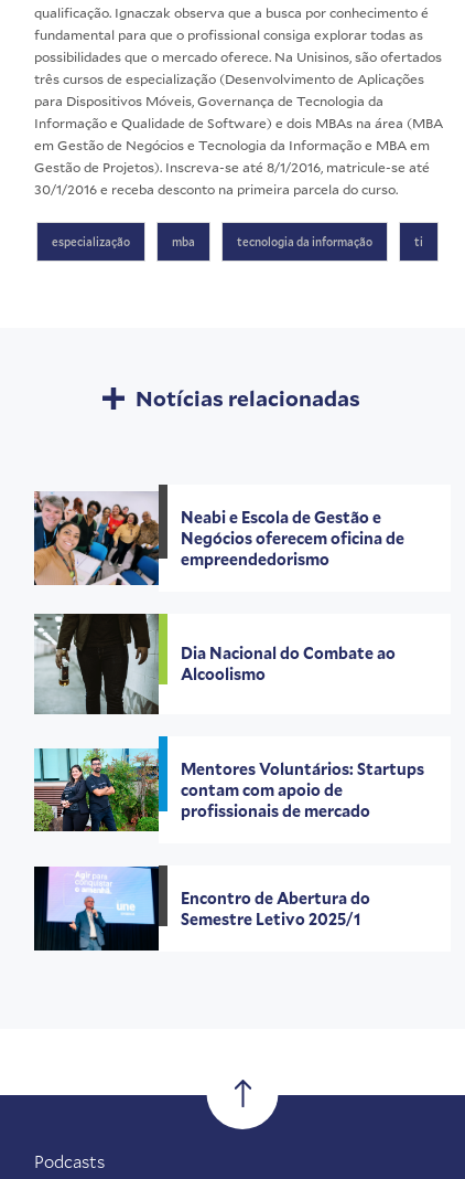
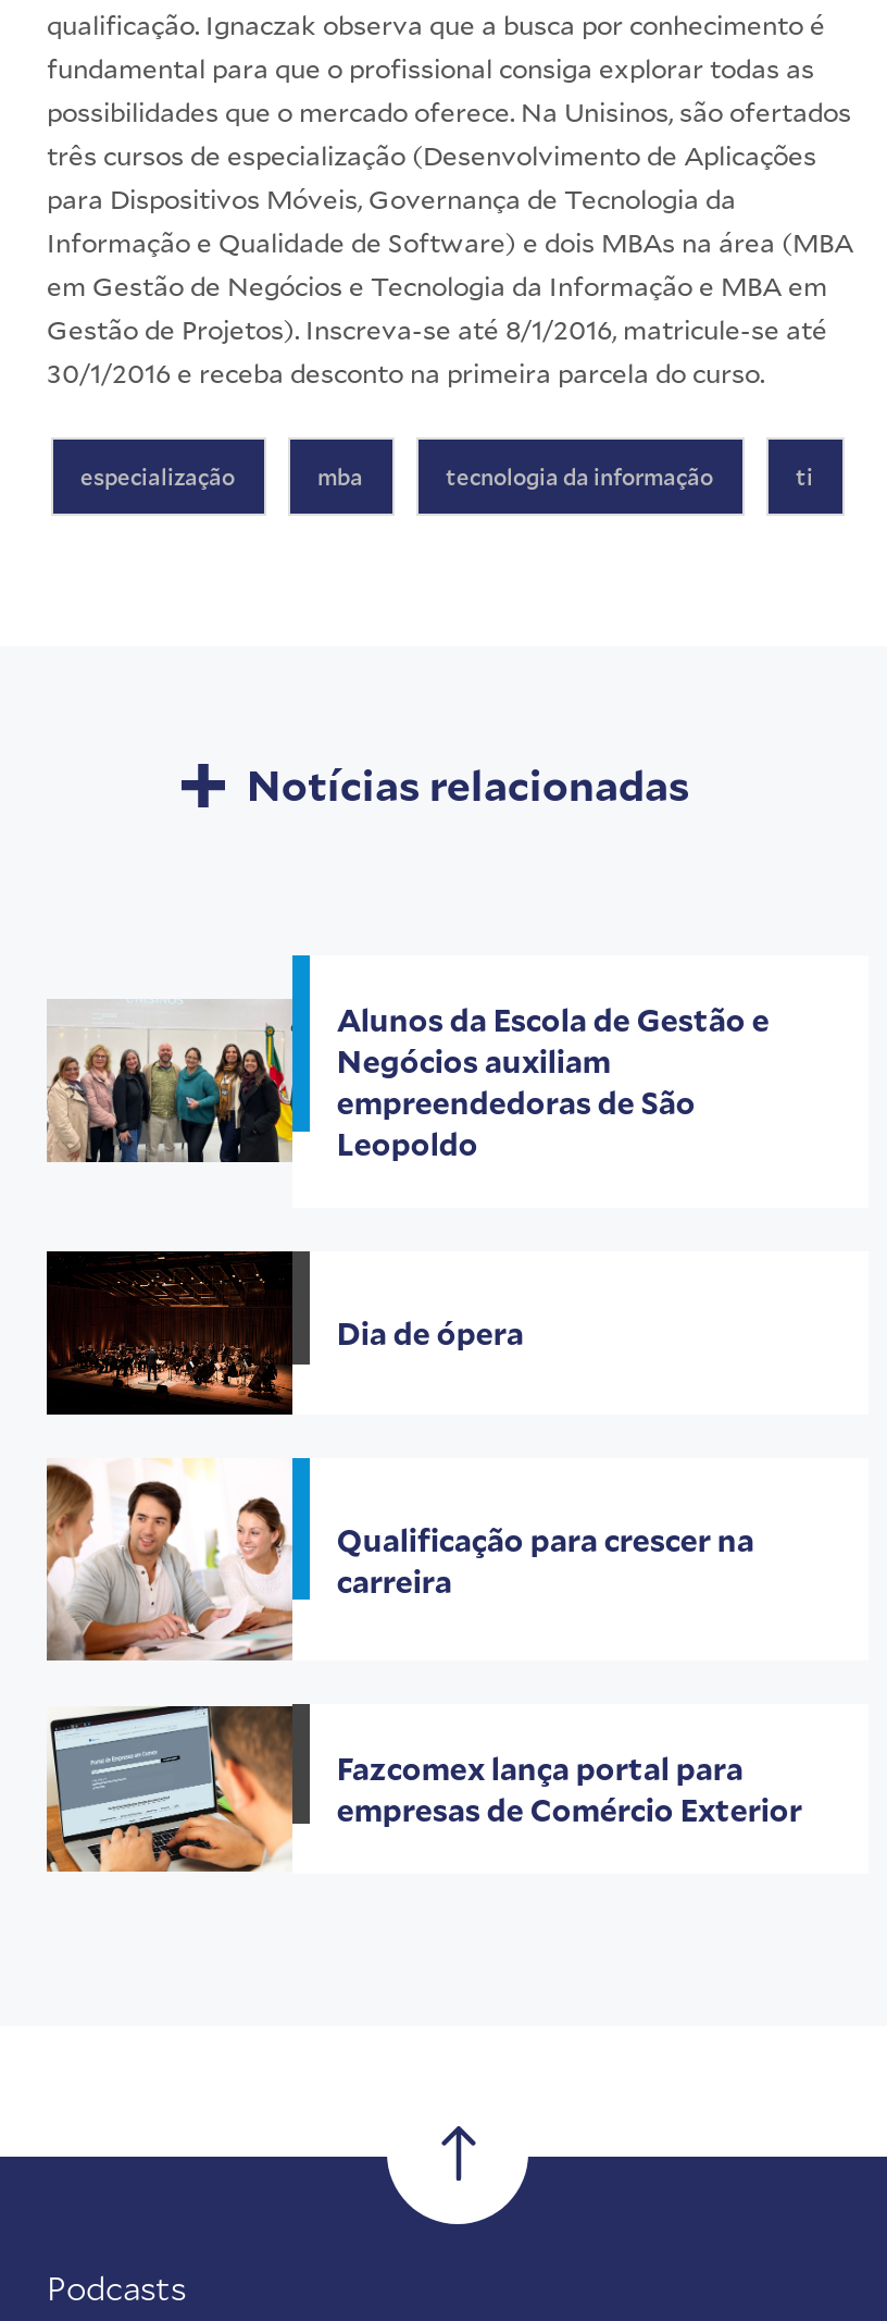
[33,484,405,589] [image] | Neabi e Escola de Gestão e | Negócios oferecem oficina de | empreendedorismo -> [47,953,769,1164] [image] | Alunos da Escola de Gestão e | Negócios auxiliam | empreendedoras de São | Leopoldo
[33,613,396,718] [image] | Dia Nacional do Combate ao | Alcoolismo -> [45,1210,524,1417] [image] | Dia de ópera
[33,735,425,842] [image] | Mentores Voluntários: Startups | contam com apoio de | profissionais de mercado -> [45,1452,754,1663] [image] | Qualificação para crescer na | carreira
[33,865,371,952] [image] | Encontro de Abertura do | Semestre Letivo 2025/1 -> [45,1704,802,1874] [image] | Fazcomex lança portal para | empresas de Comércio Exterior

